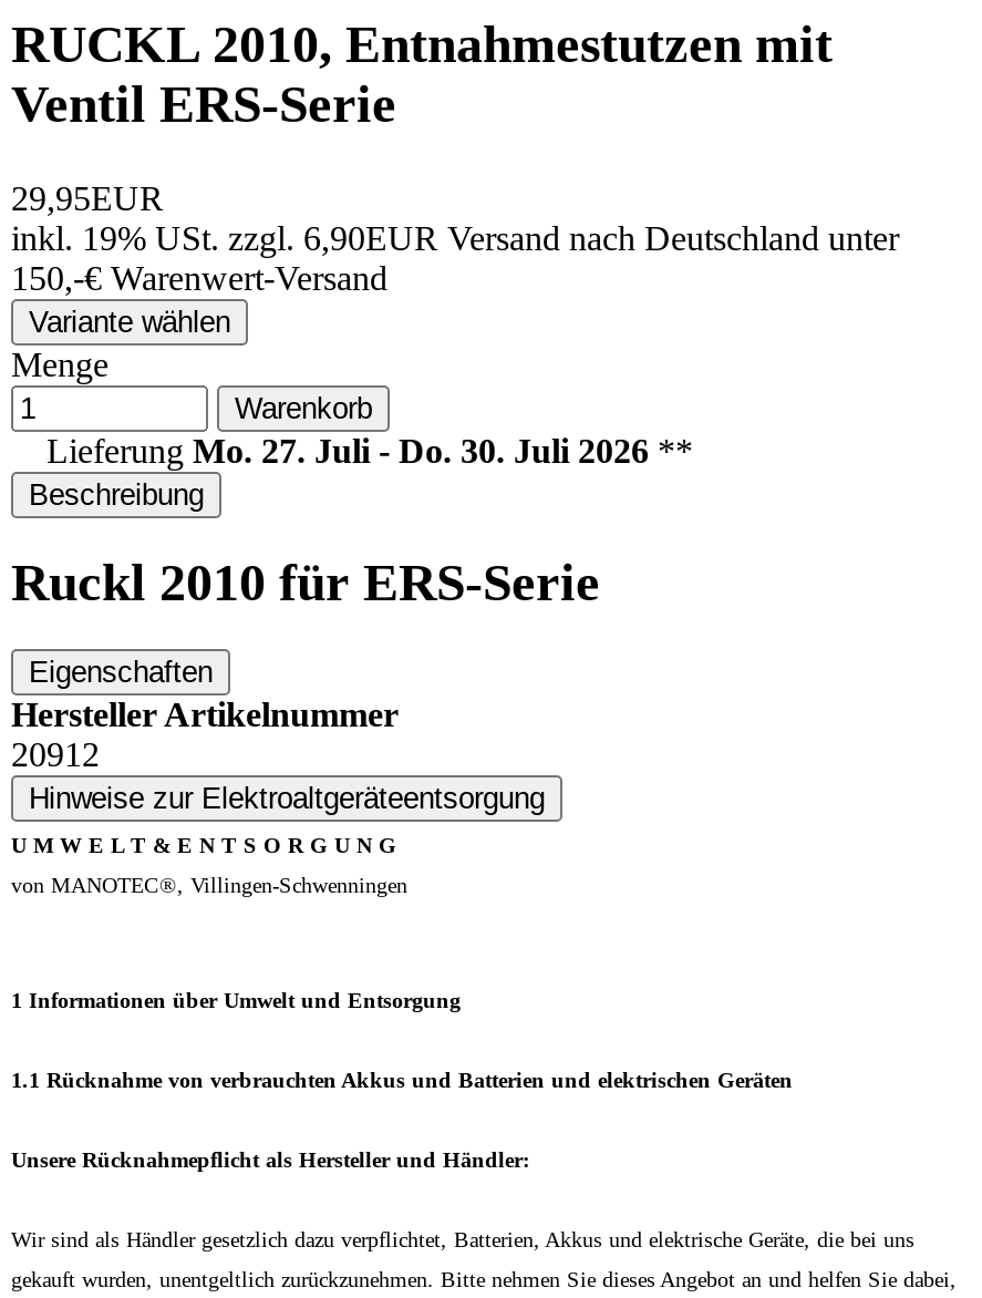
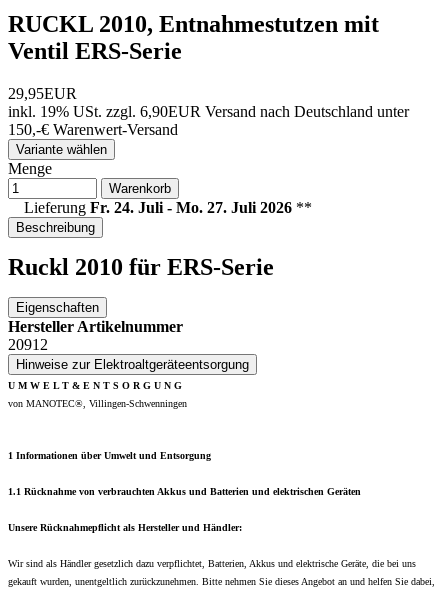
[46,431,693,469] LieferungMo. 27. Juli - Do. 30. Juli 2026 ** -> [24,199,312,216] LieferungFr. 24. Juli - Mo. 27. Juli 2026 **

